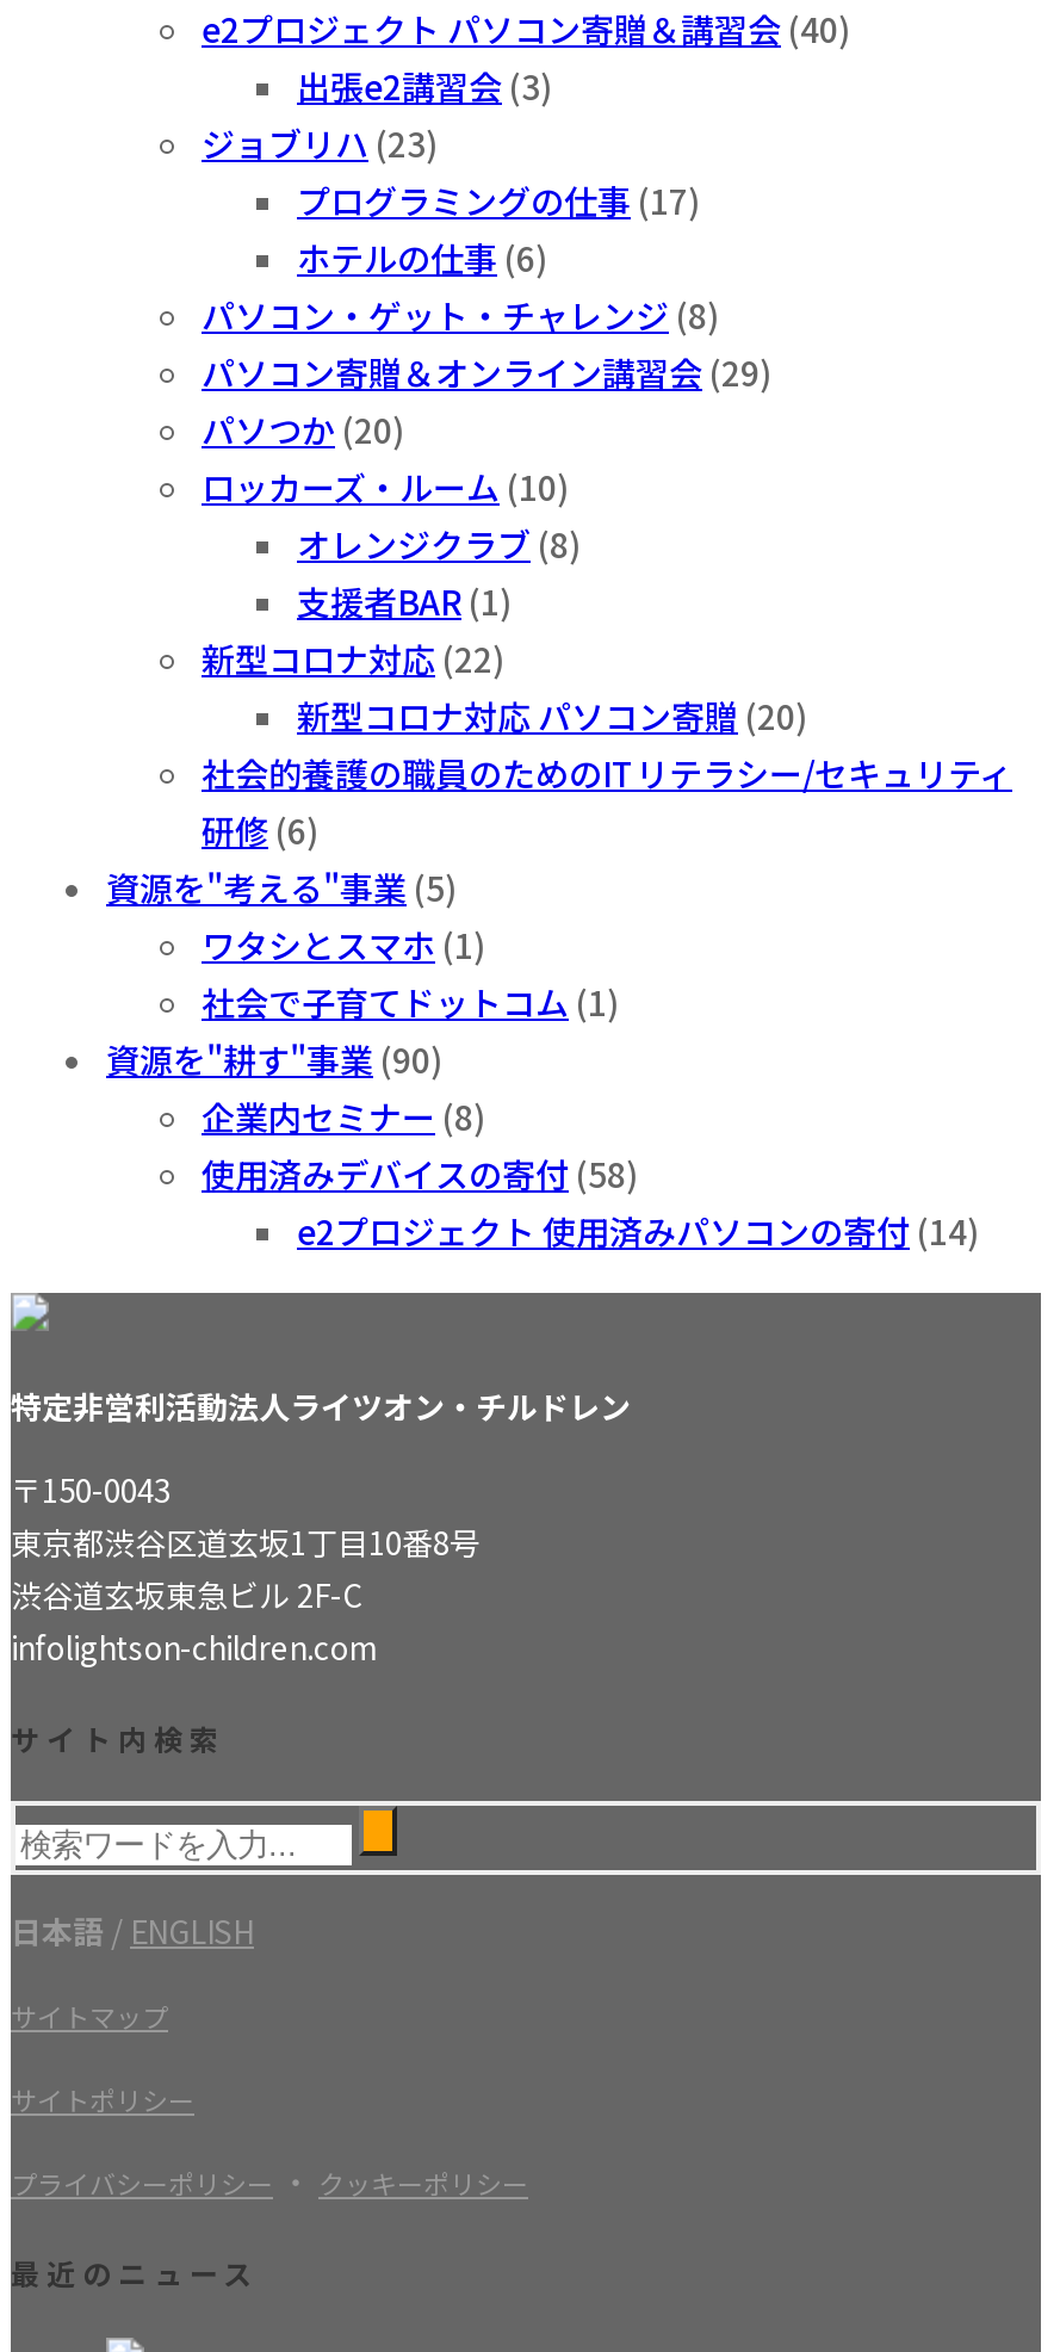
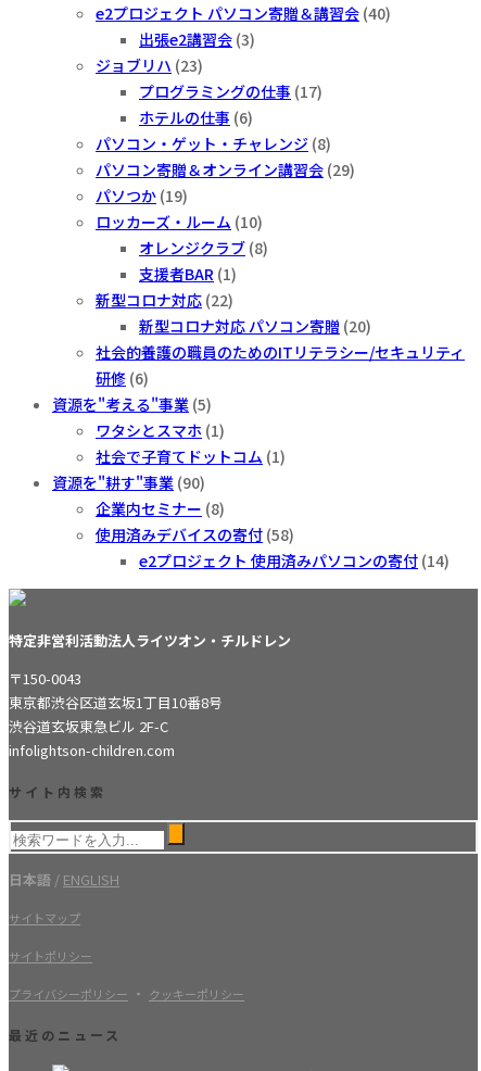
[202,405,404,453] パソつか(20) -> [96,185,188,206] パソつか(19)

